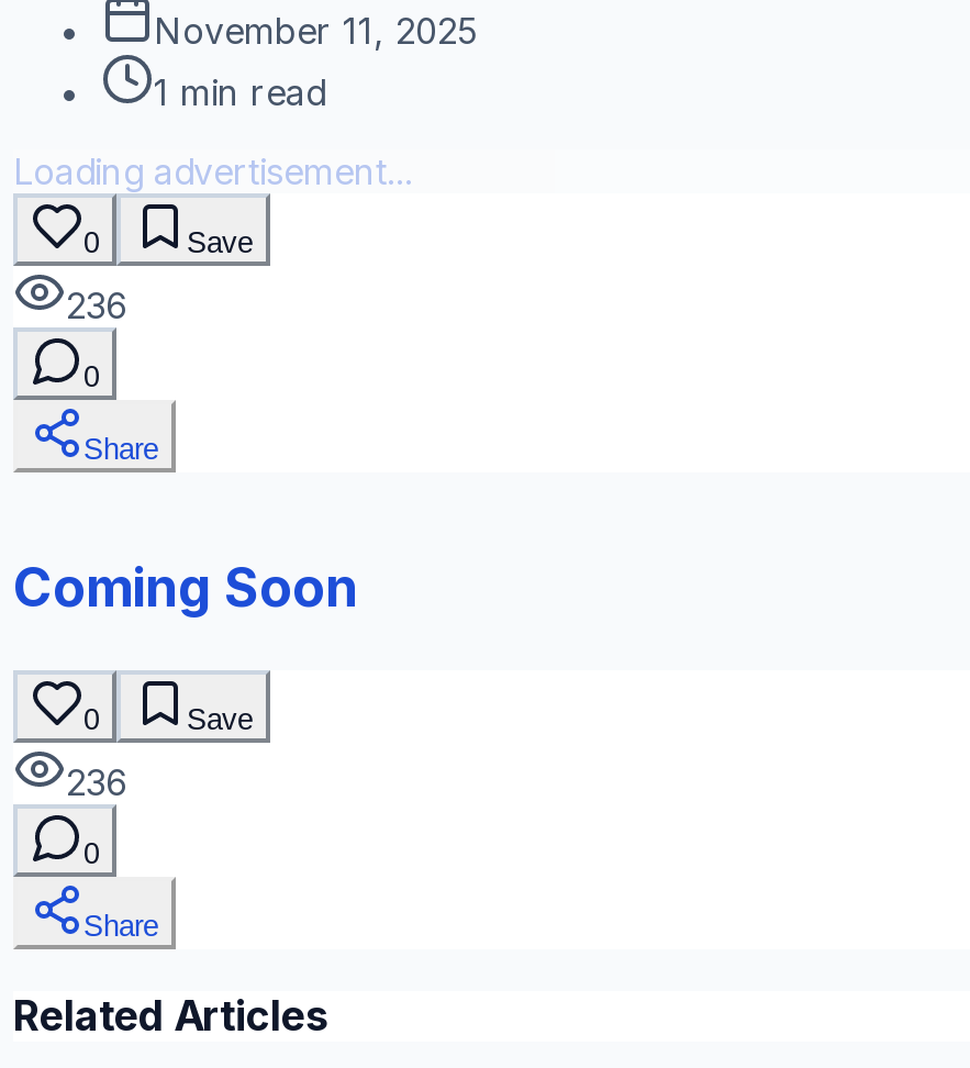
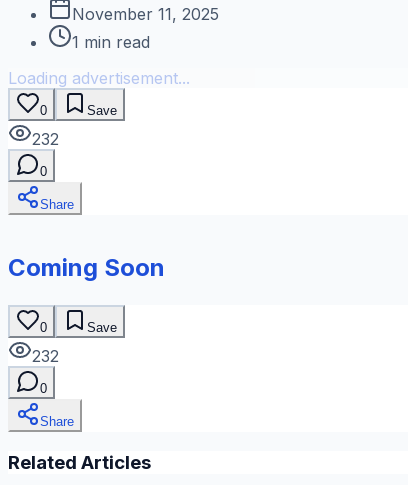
[66,284,127,328] 236 -> [32,129,59,149] 232
[66,761,127,805] 236 -> [32,346,59,366] 232

